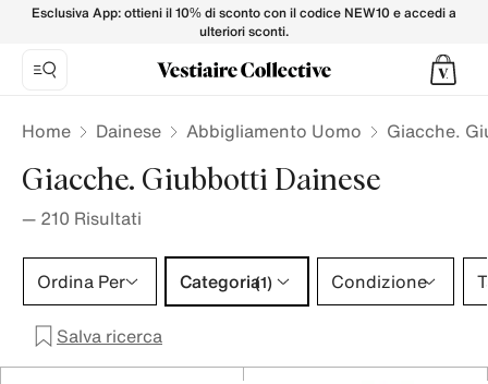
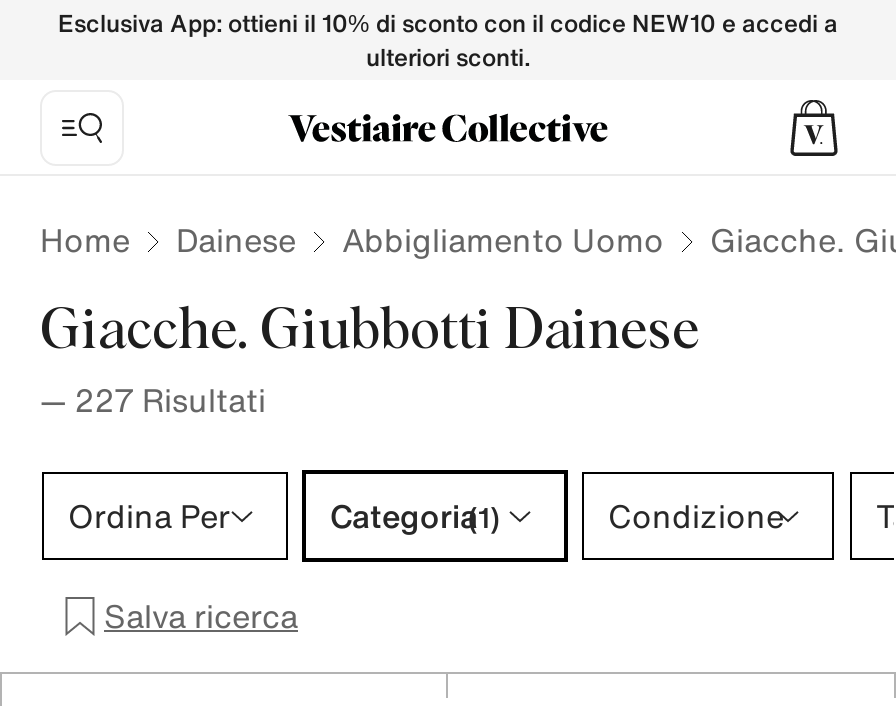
[22,205,142,231] — 210 Risultati -> [40,376,266,424] — 227 Risultati

